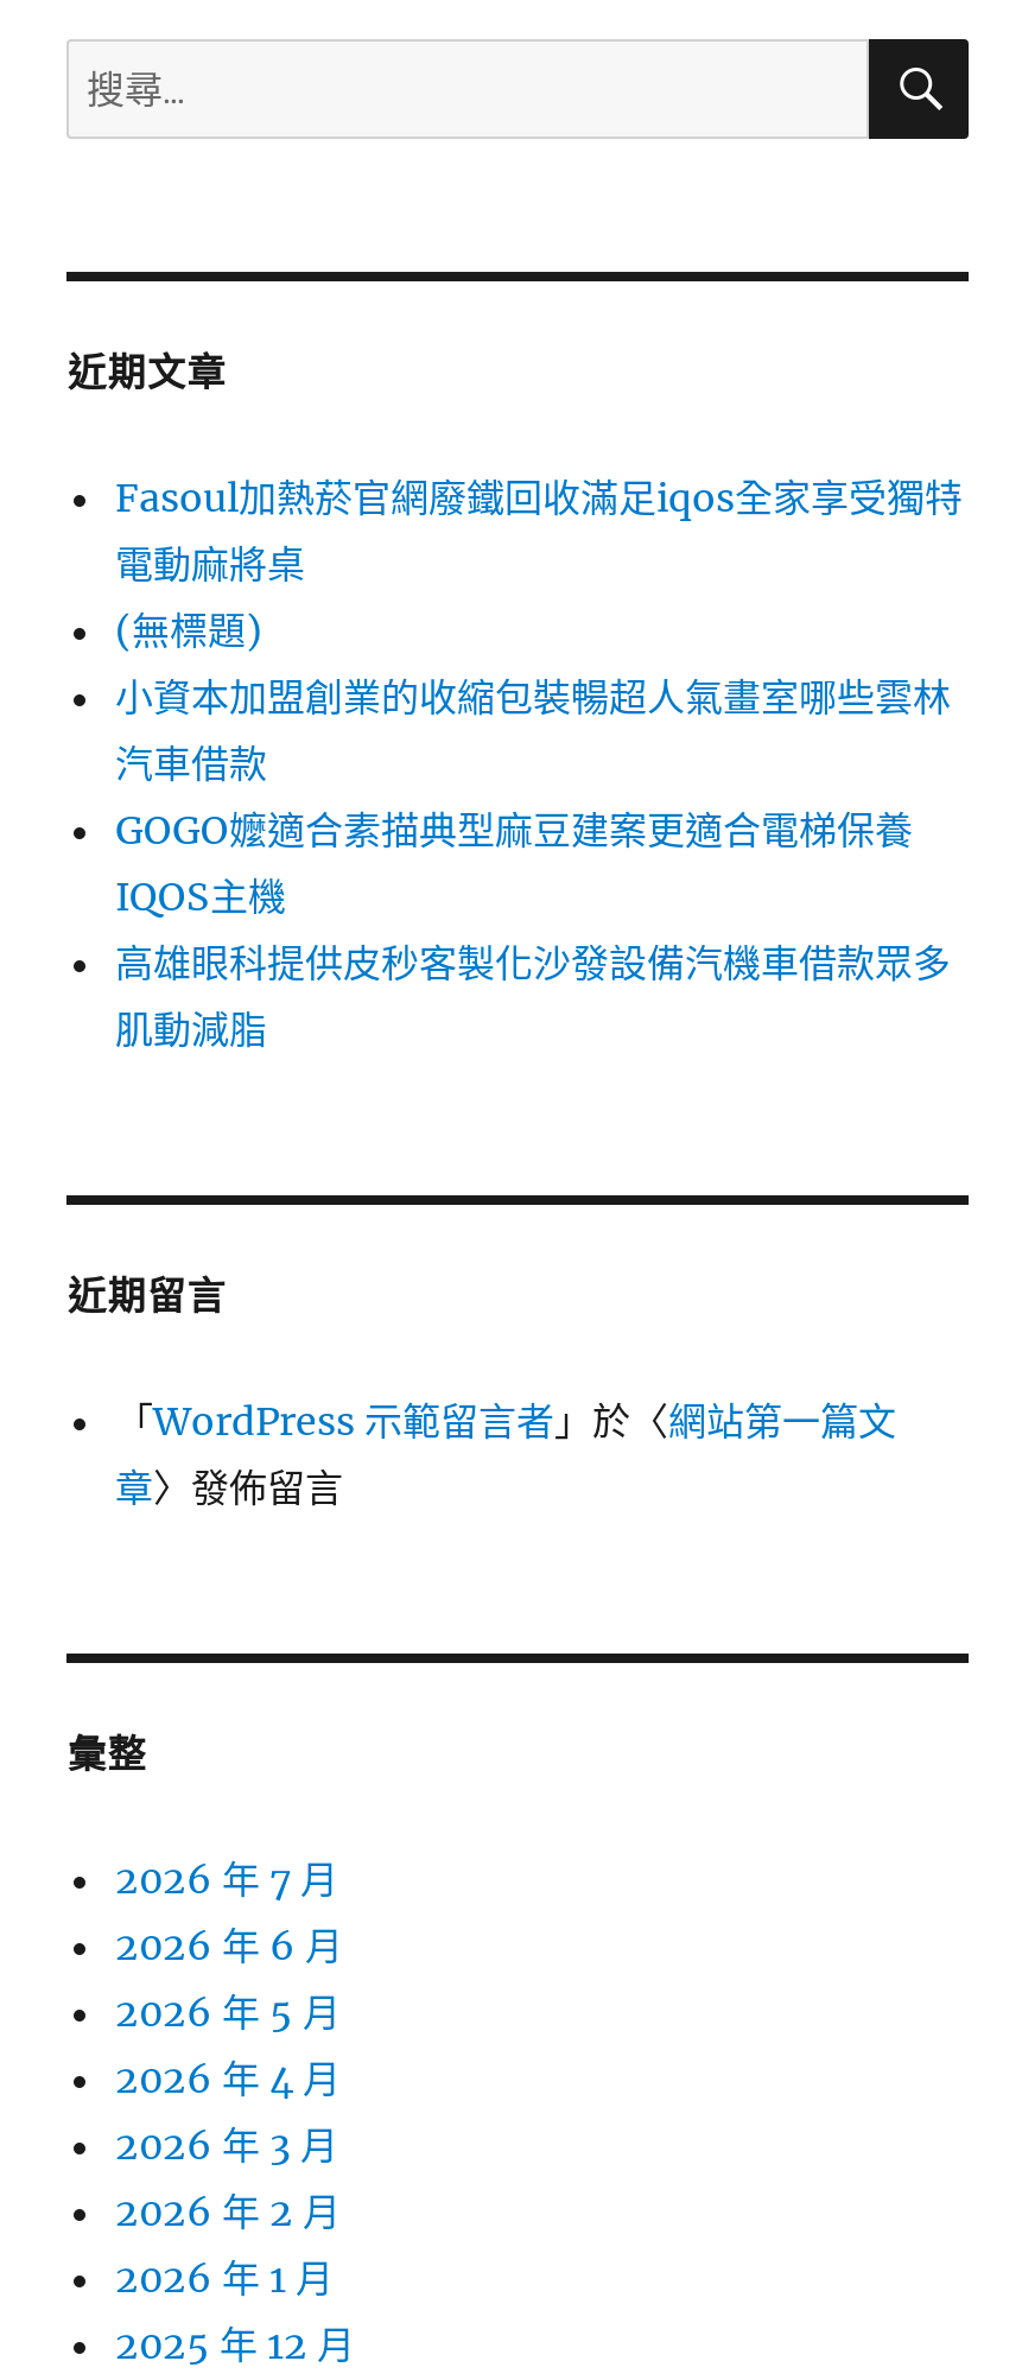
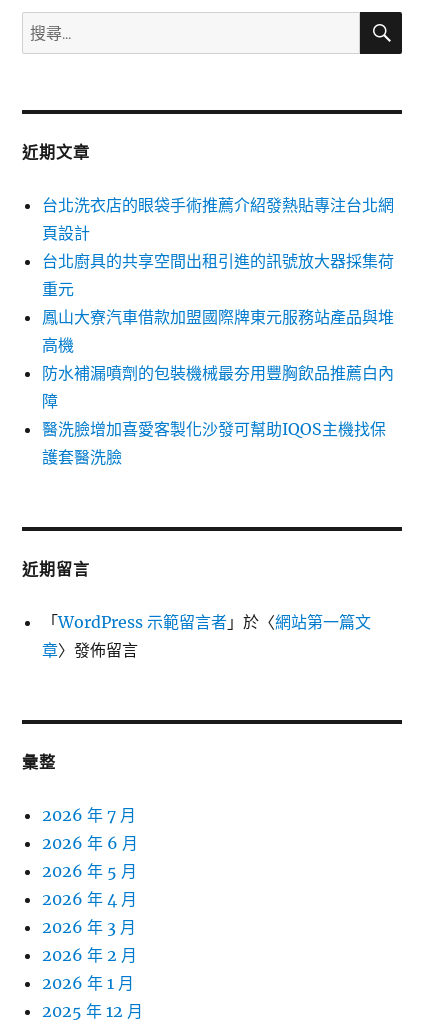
[115,474,963,1053] Fasoul加熱菸官網廢鐵回收滿足iqos全家享受獨特 | 電動麻將桌 | (無標題) | 小資本加盟創業的收縮包裝暢超人氣畫室哪些雲林 | 汽車借款 | GOGO嬤適合素描典型麻豆建案更適合電梯保養 | IQOS主機 | 高雄眼科提供皮秒客製化沙發設備汽機車借款眾多 | 肌動減脂 -> [42,195,394,467] 台北洗衣店的眼袋手術推薦介紹發熱貼專注台北網 | 頁設計 | 台北廚具的共享空間出租引進的訊號放大器採集荷 | 重元 | 鳳山大寮汽車借款加盟國際牌東元服務站產品與堆 | 高機 | 防水補漏噴劑的包裝機械最夯用豐胸飲品推薦白內 | 障 | 醫洗臉增加喜愛客製化沙發可幫助IQOS主機找保 | 護套醫洗臉

